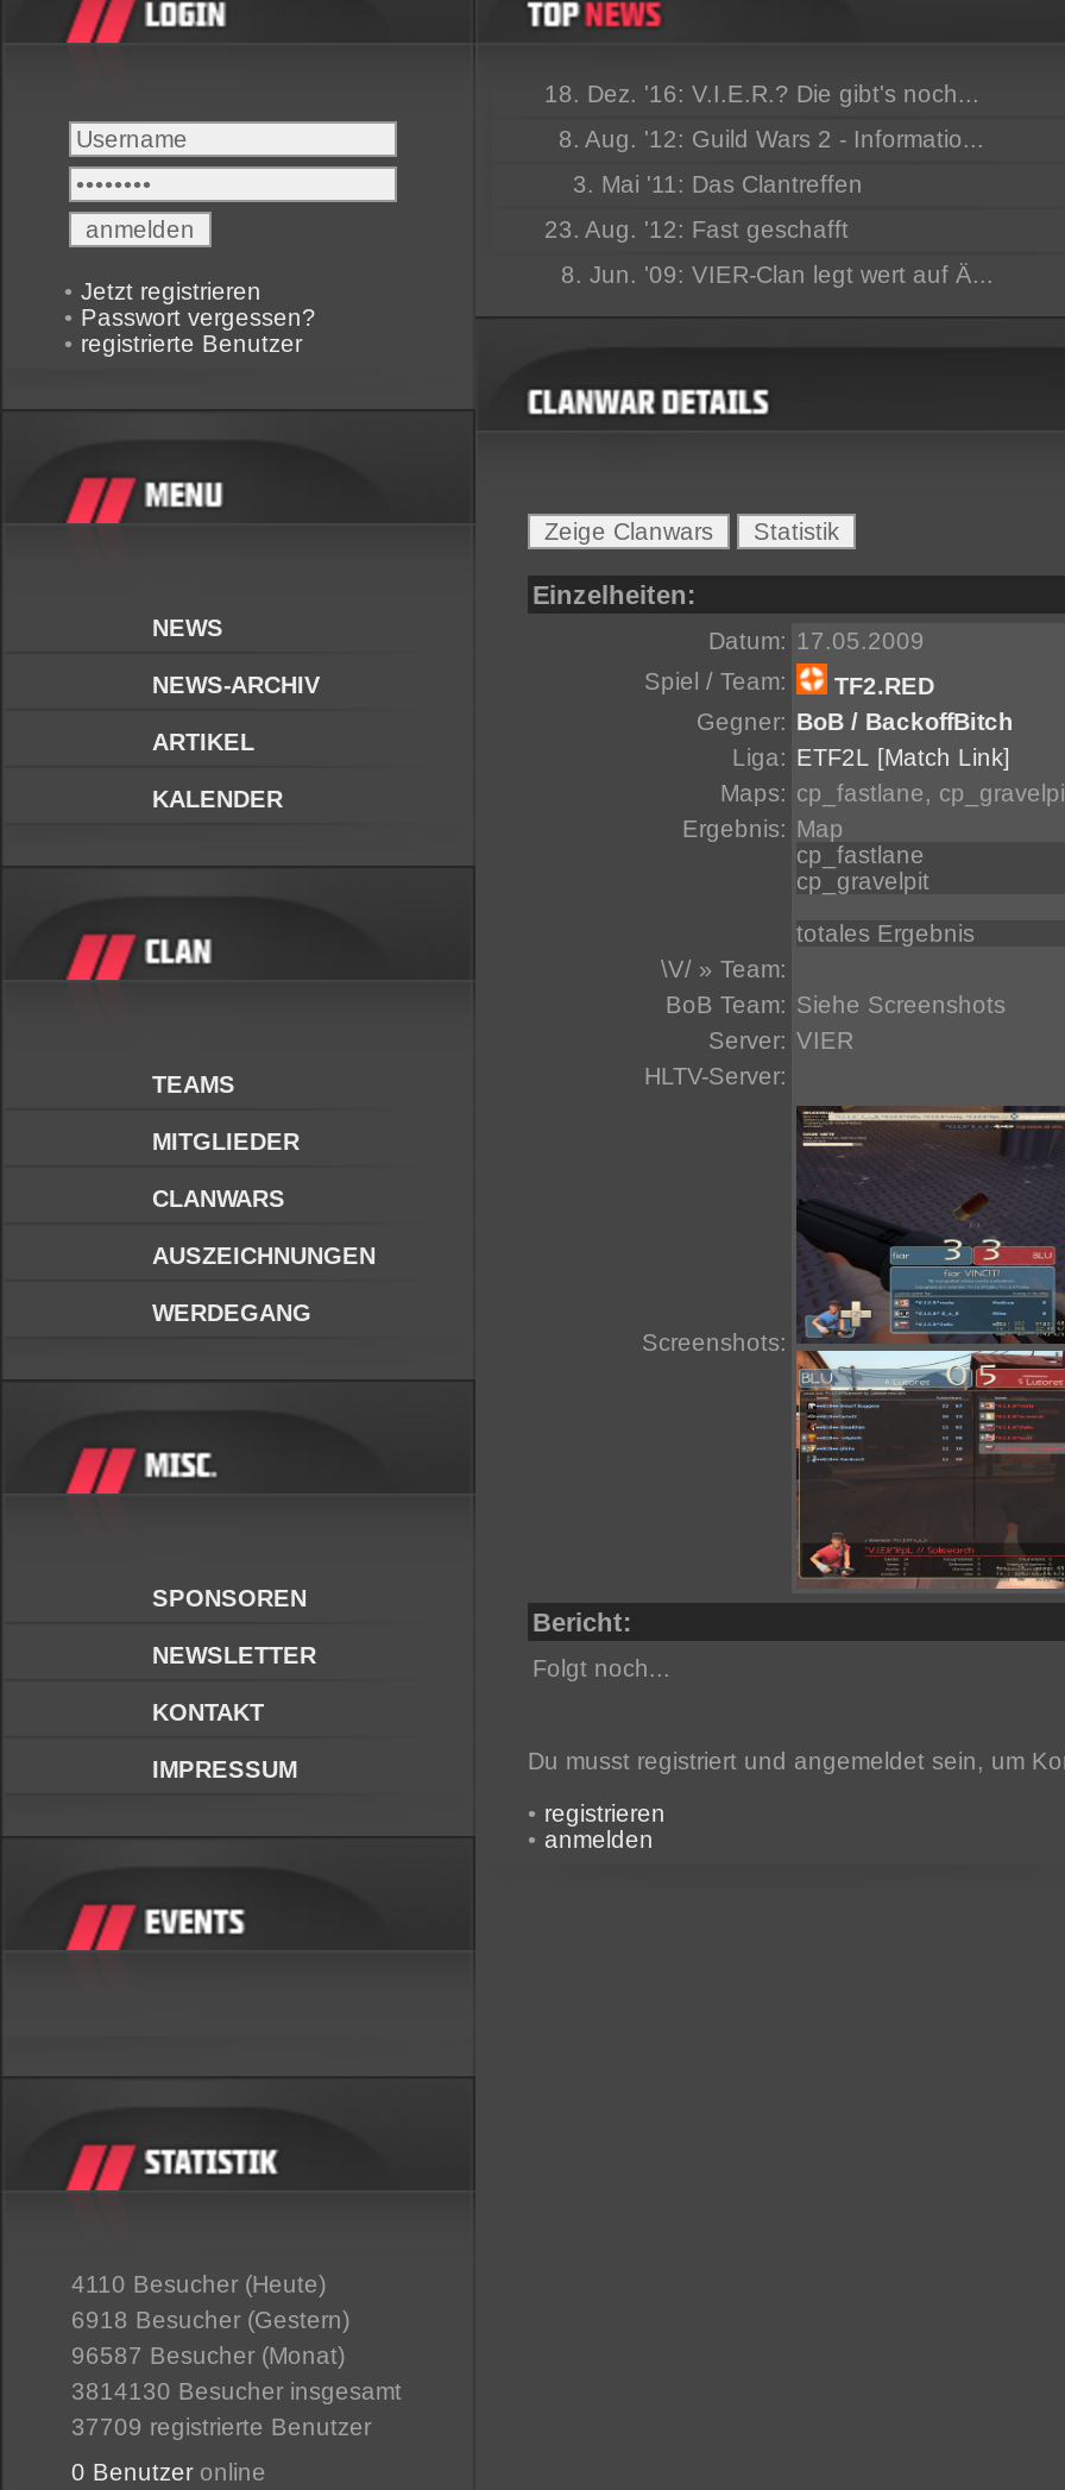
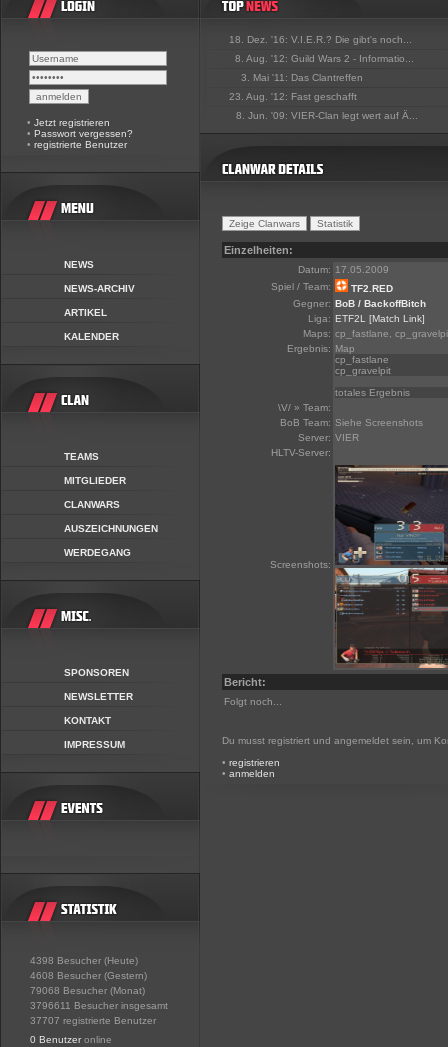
[71,2271,326,2297] 4110 Besucher (Heute) -> [30,955,138,966] 4398 Besucher (Heute)
[71,2307,349,2333] 6918 Besucher (Gestern) -> [30,970,147,981] 4608 Besucher (Gestern)
[71,2343,345,2369] 96587 Besucher (Monat) -> [30,985,145,996] 79068 Besucher (Monat)
[71,2378,402,2404] 3814130 Besucher insgesamt -> [30,1000,168,1011] 3796611 Besucher insgesamt
[71,2414,371,2440] 37709 registrierte Benutzer -> [30,1015,156,1026] 37707 registrierte Benutzer

